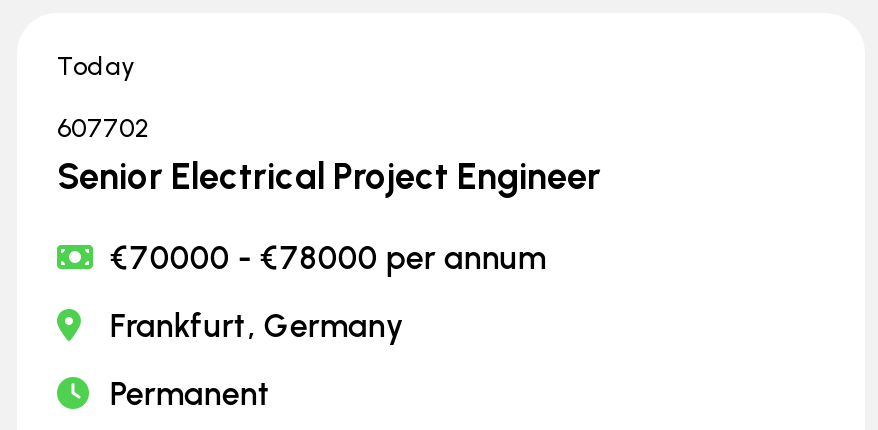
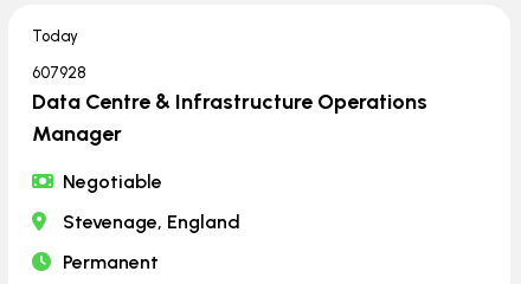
[57,112,601,198] 607702 | Senior Electrical Project Engineer -> [32,63,427,146] 607928 | Data Centre & Infrastructure Operations | Manager
[110,238,546,276] €70000 - €78000 per annum -> [63,170,163,192] Negotiable
[110,306,404,344] Frankfurt, Germany -> [63,210,241,233] Stevenage, England

